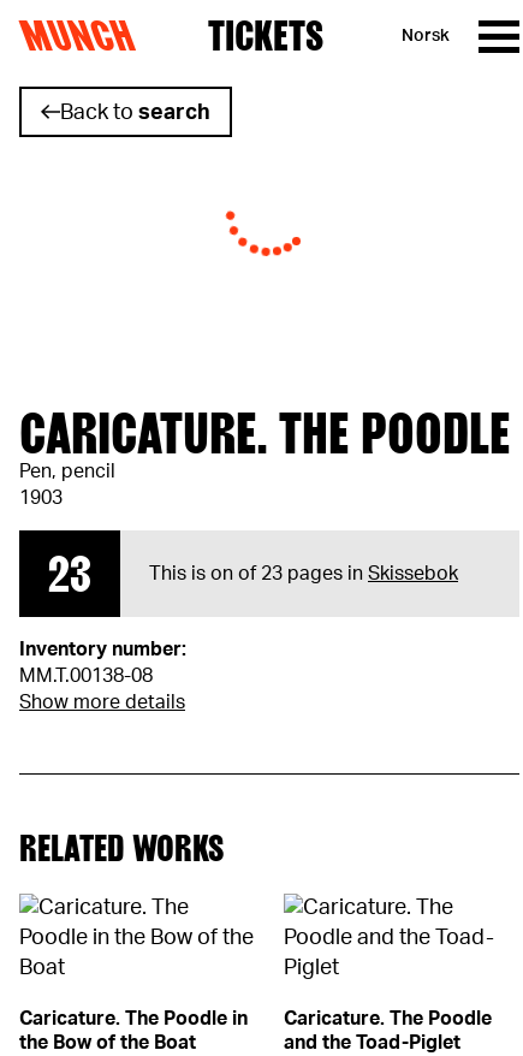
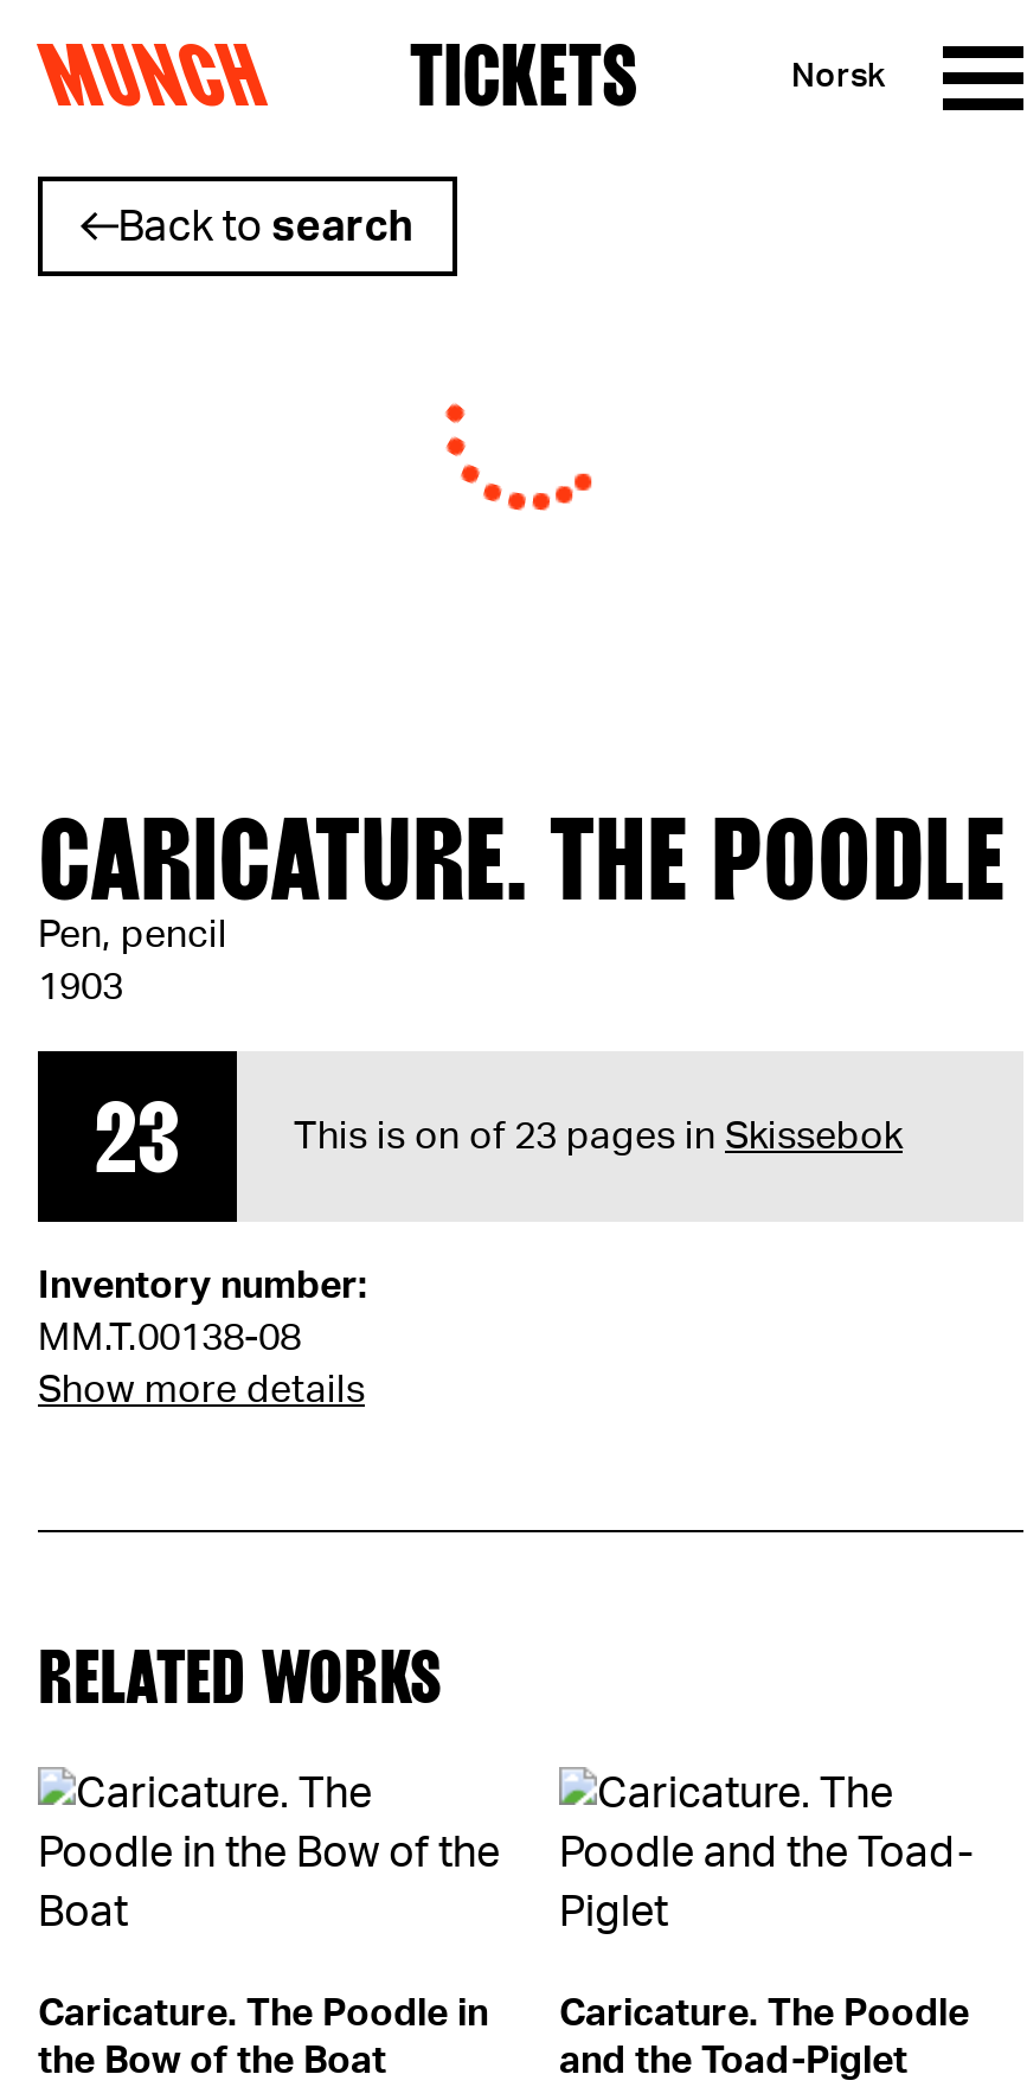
[225,202,281,256] [image] -> [443,402,554,508] [image]

